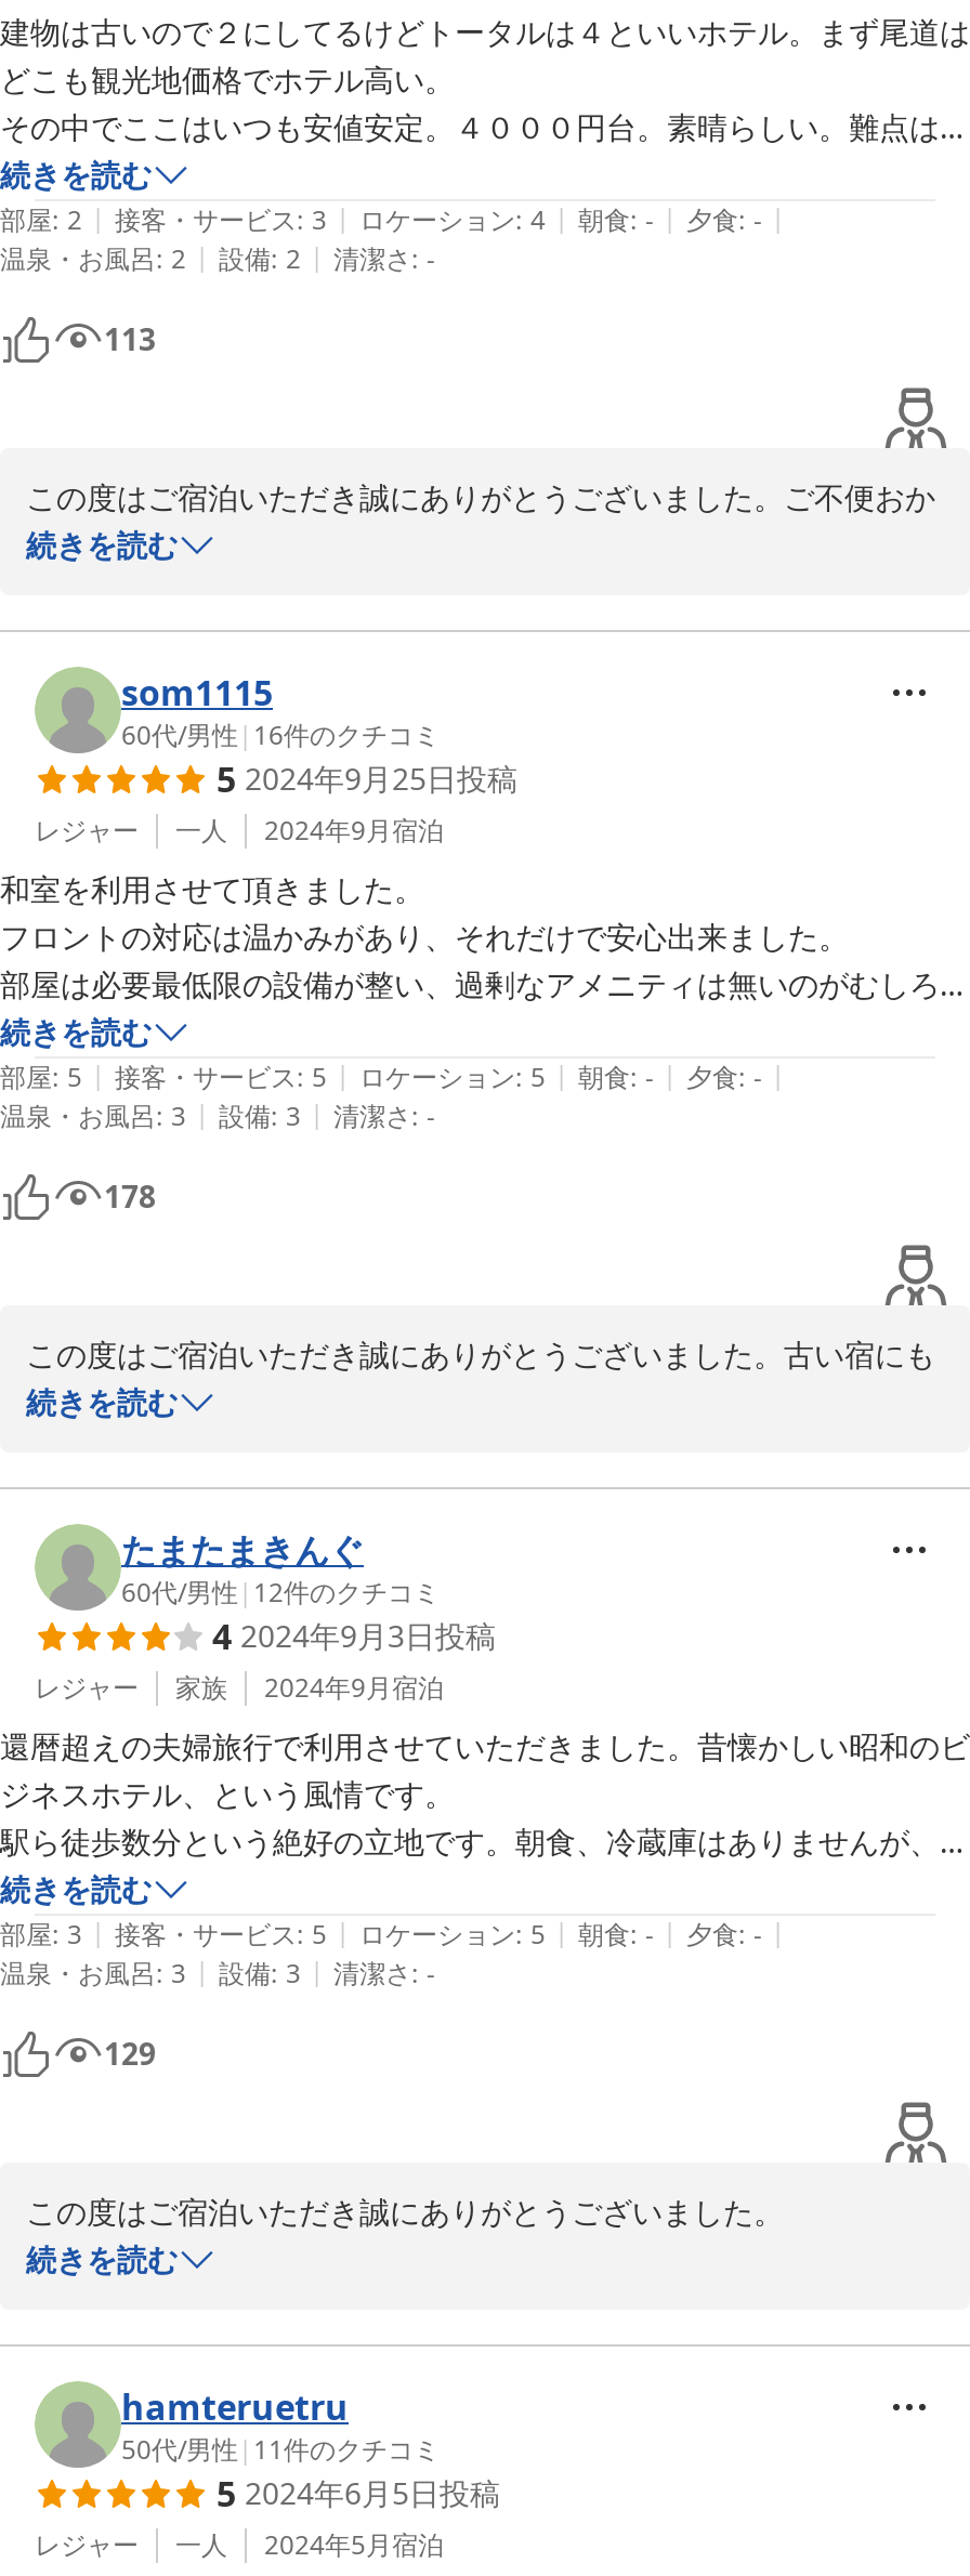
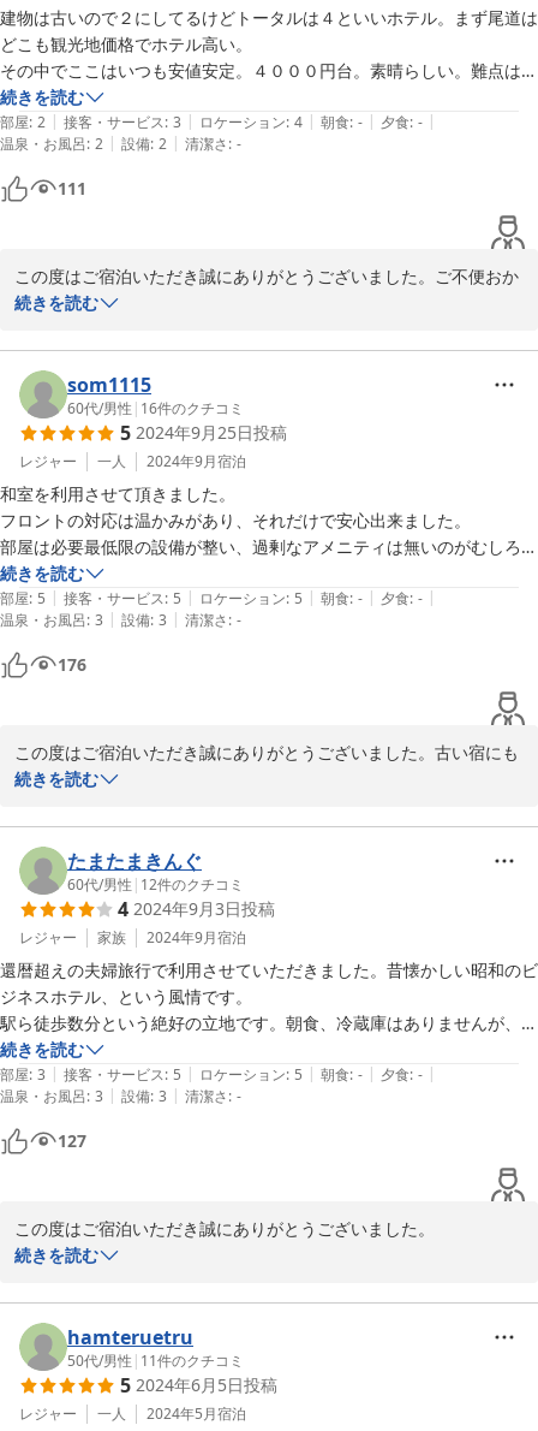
[104,318,156,359] 113 -> [58,177,86,200] 111
[104,1175,156,1217] 178 -> [58,653,86,676] 176
[104,2033,156,2074] 129 -> [58,1129,86,1152] 127

